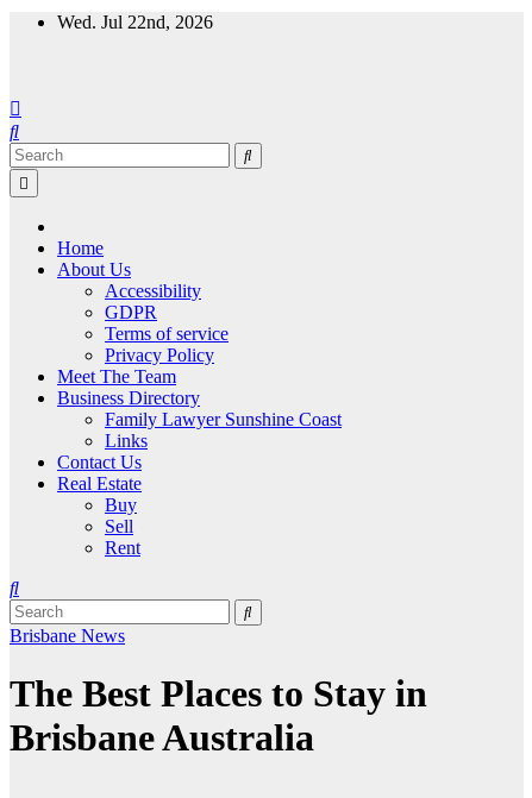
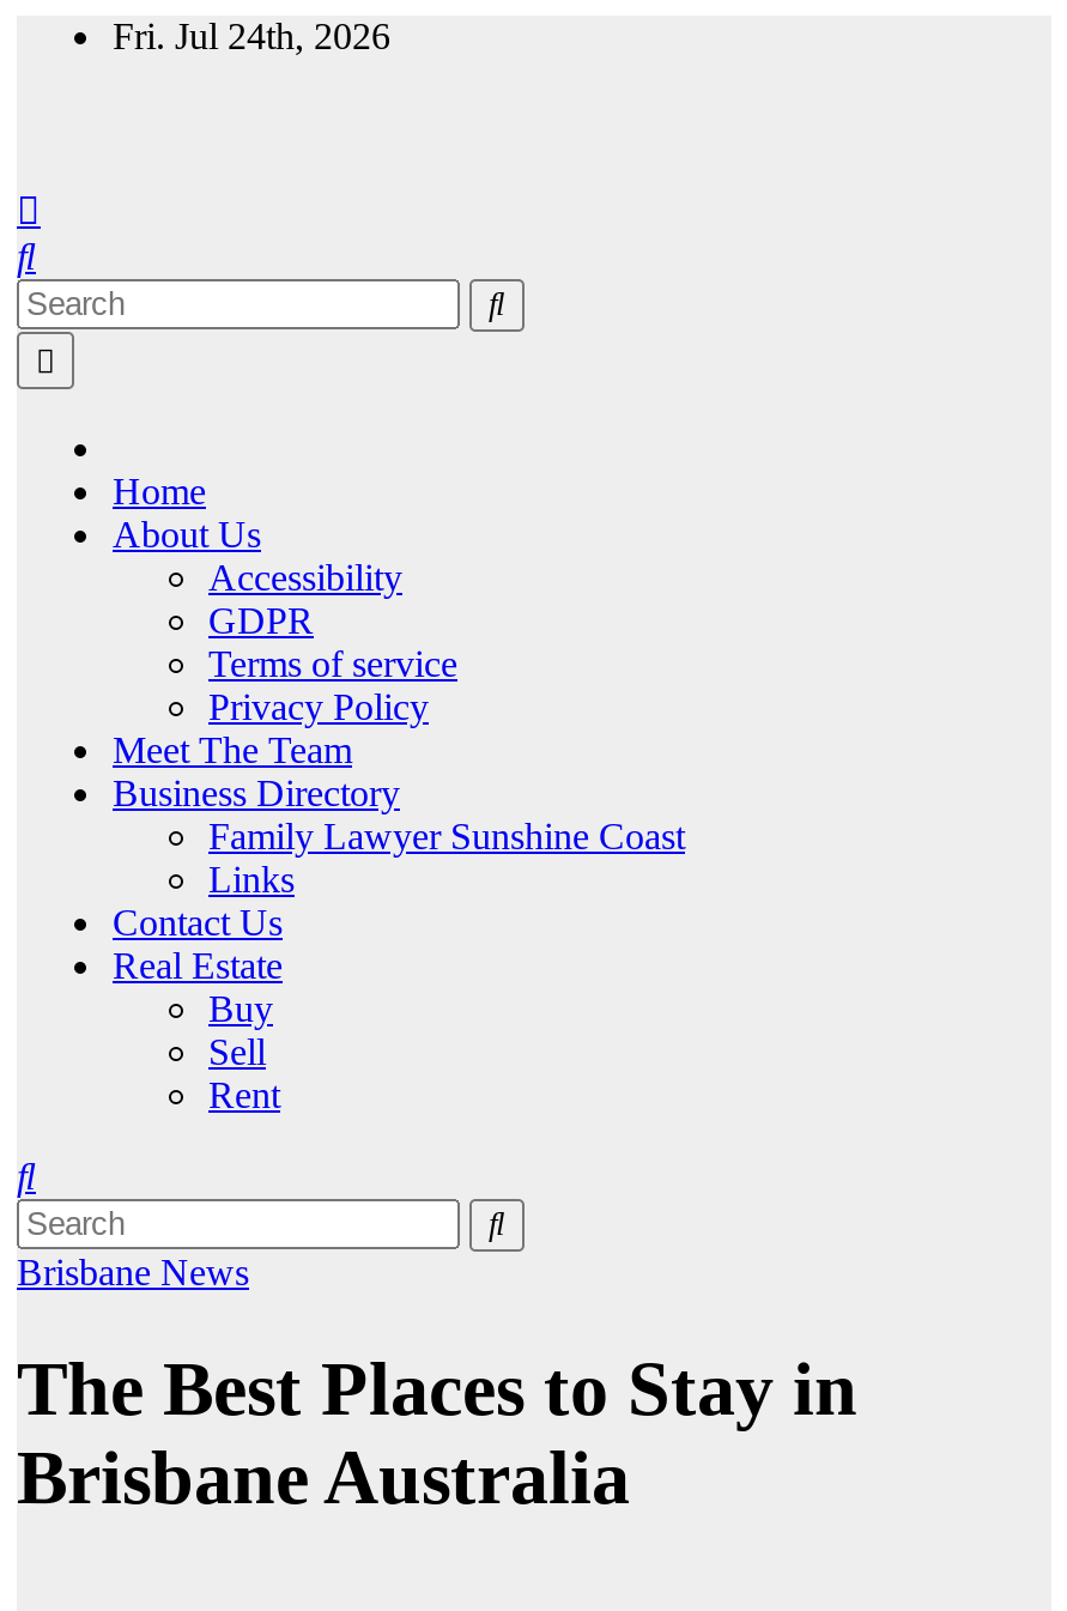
[57,12,213,32] Wed. Jul 22nd, 2026 -> [113,16,390,56] Fri. Jul 24th, 2026

